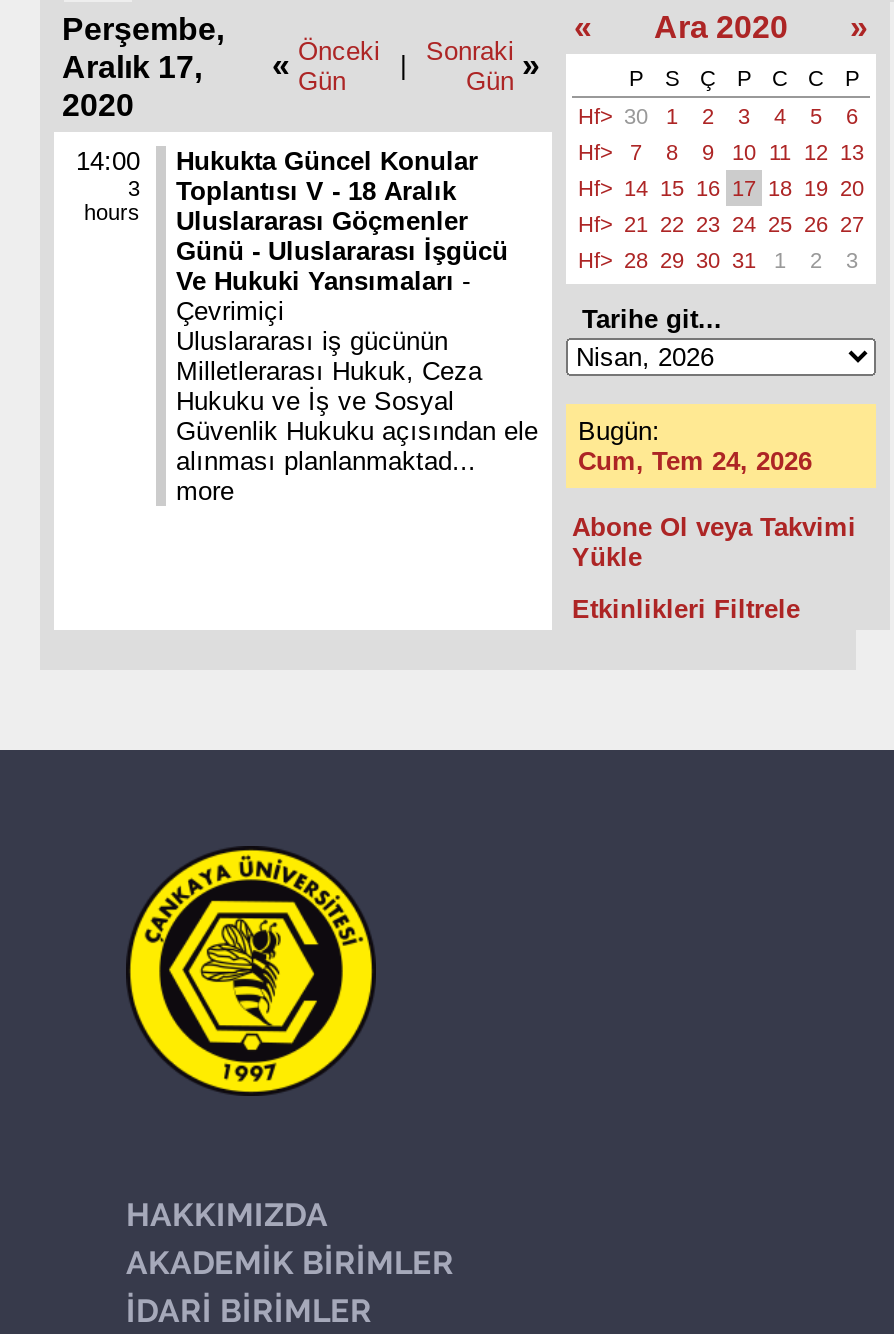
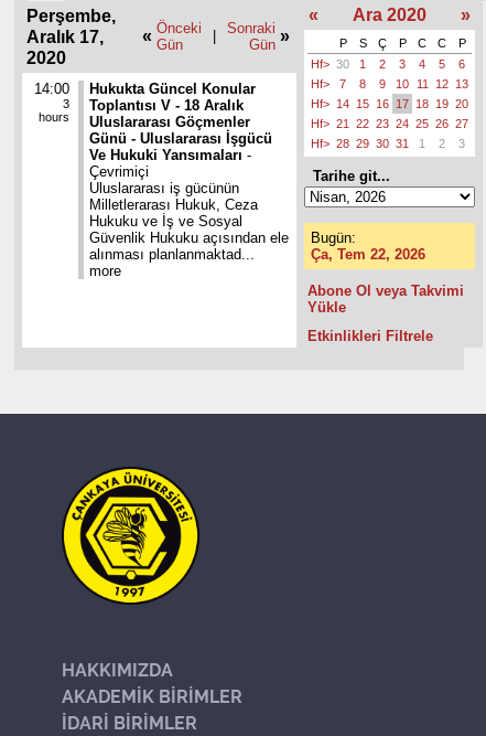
[578,445,812,475] Cum, Tem 24, 2026 -> [311,246,425,262] Ça, Tem 22, 2026

